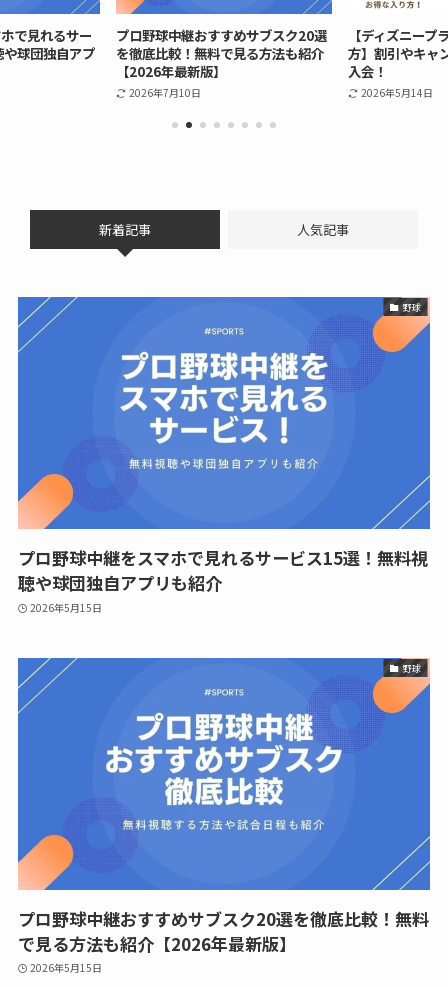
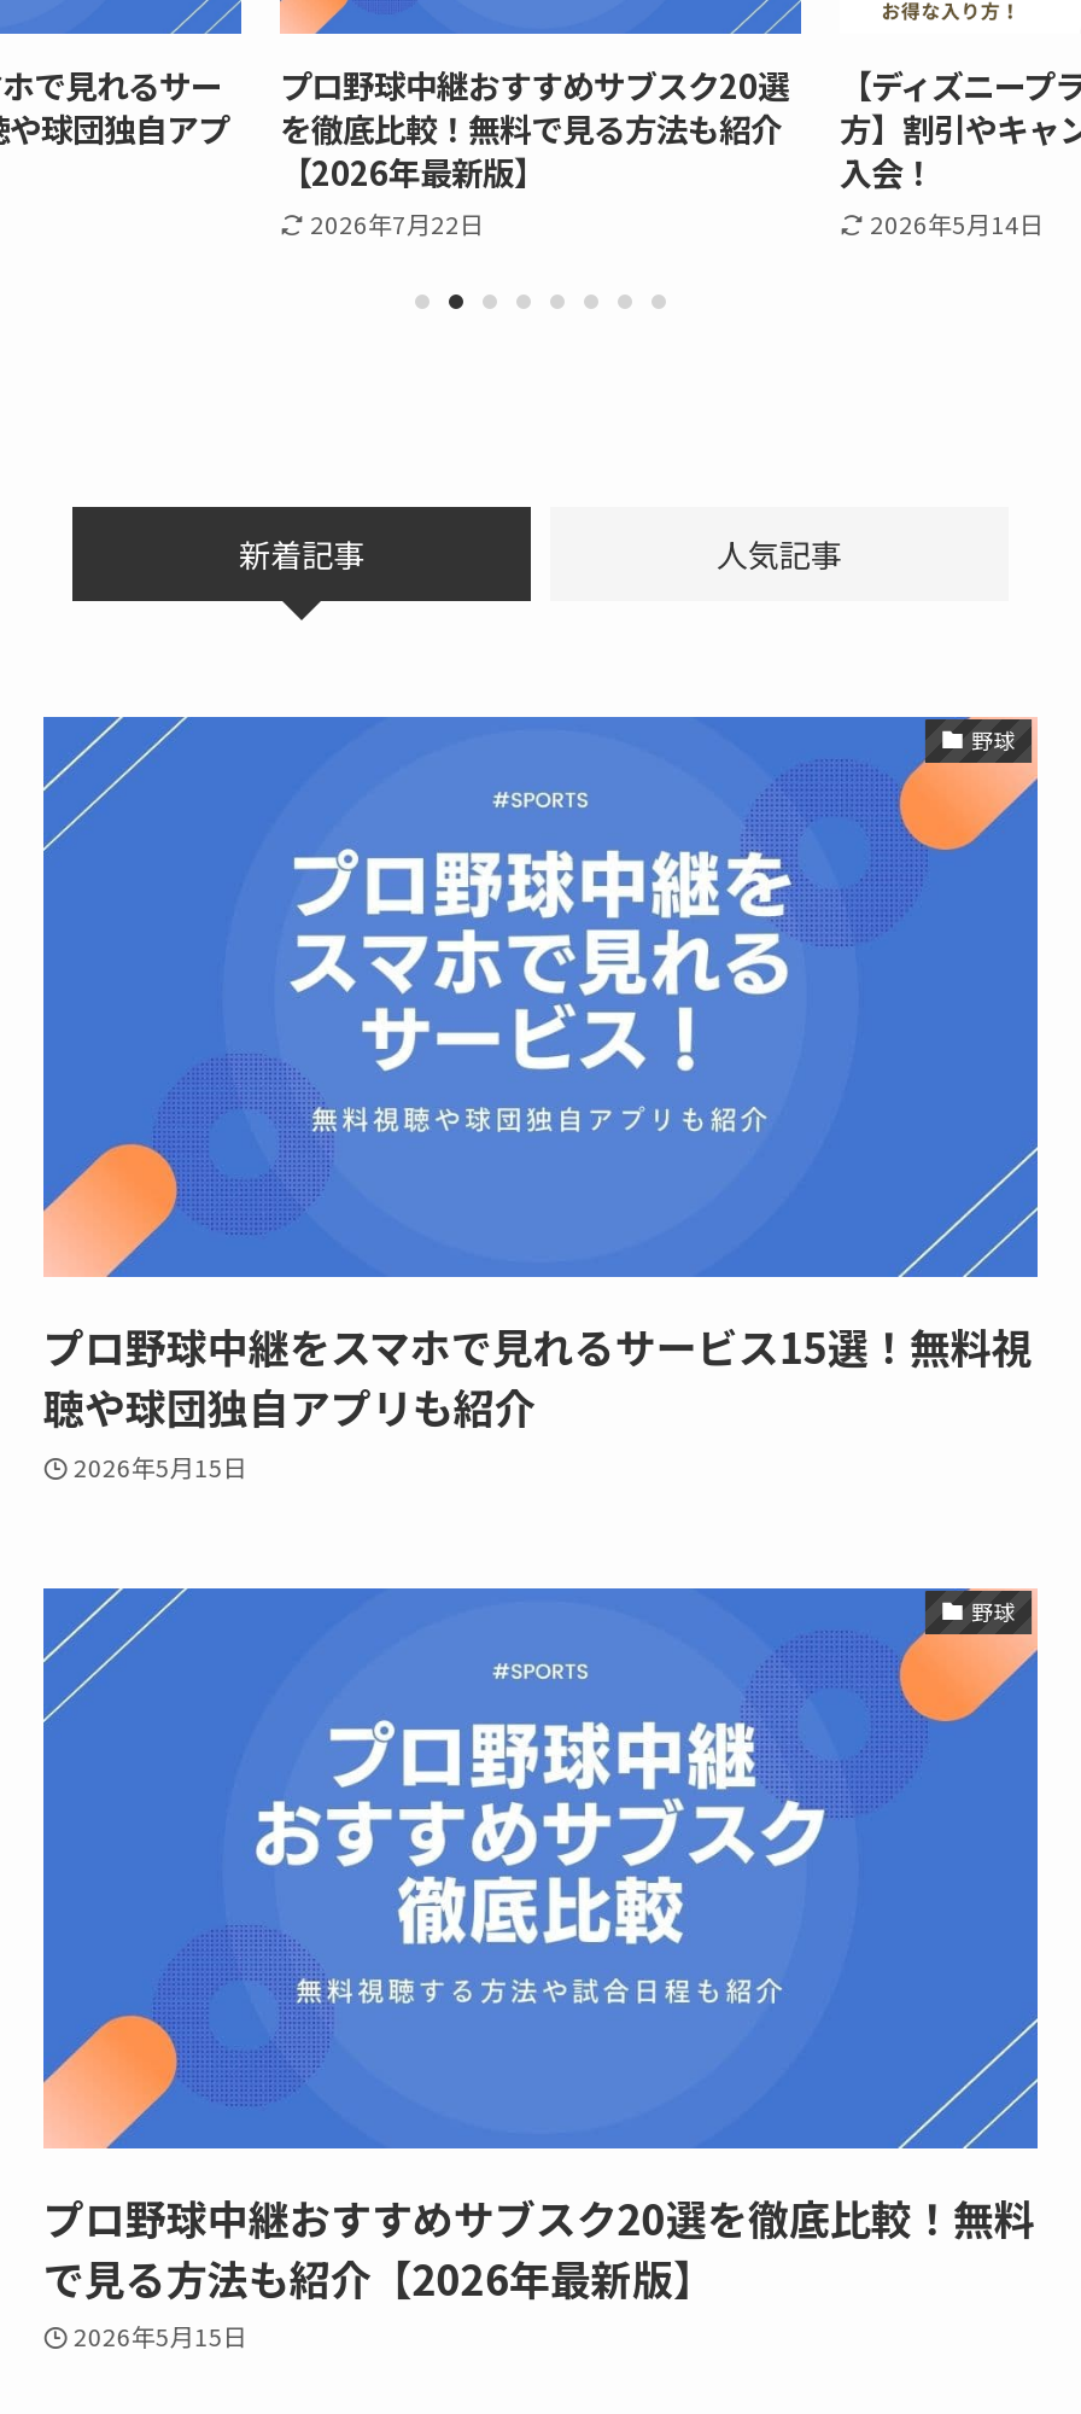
[128,85,200,100] 2026年7月10日 -> [310,205,484,241] 2026年7月22日

